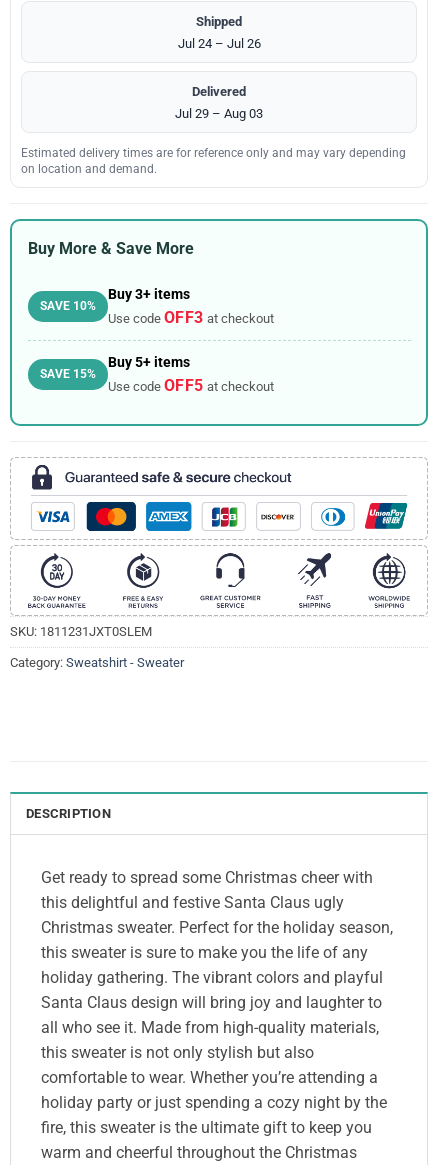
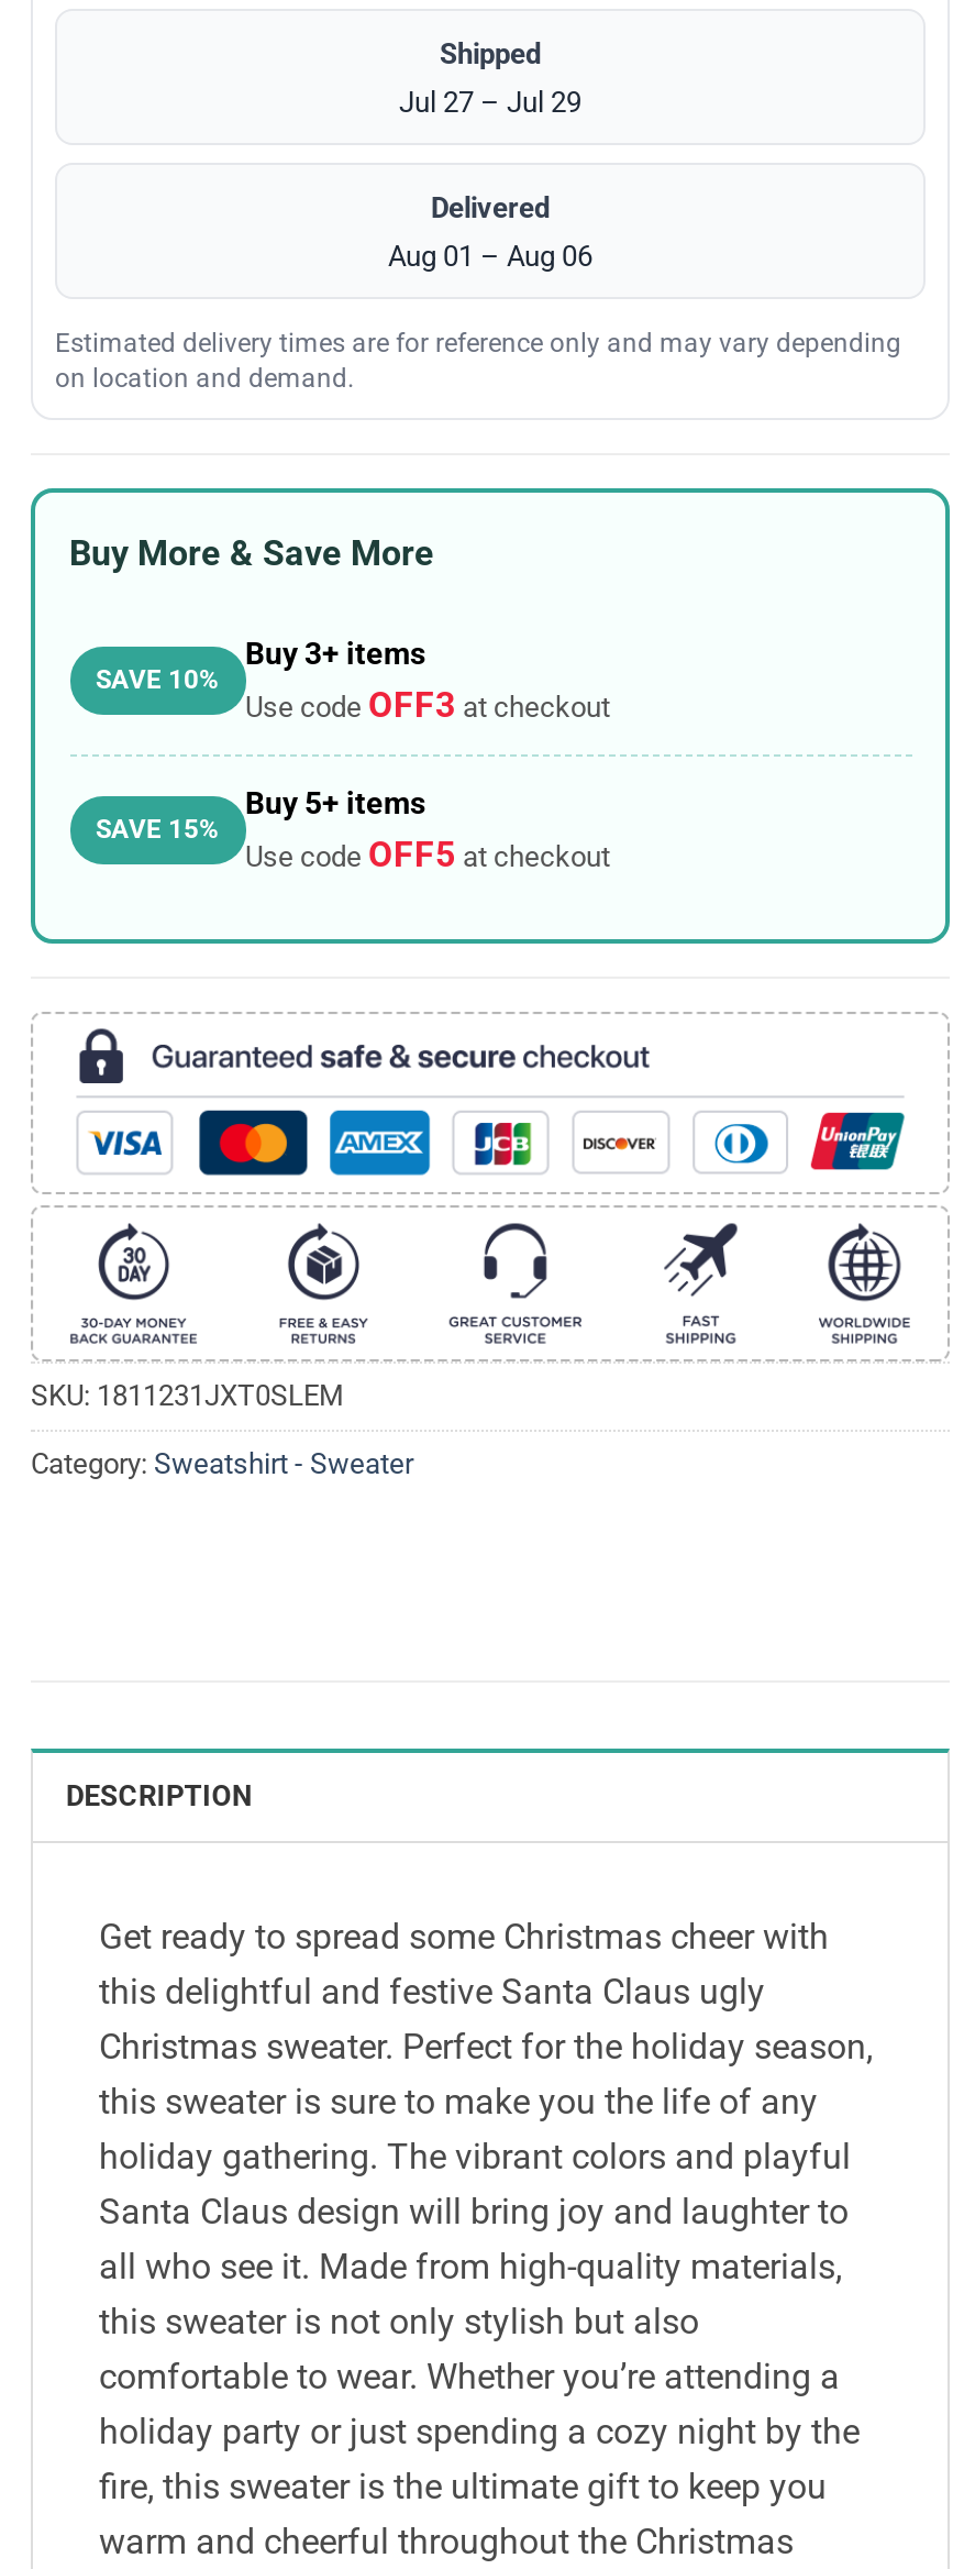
[177,36,260,51] Jul 24 – Jul 26 -> [399,85,581,118] Jul 27 – Jul 29
[175,106,263,121] Jul 29 – Aug 03 -> [388,239,592,272] Aug 01 – Aug 06

